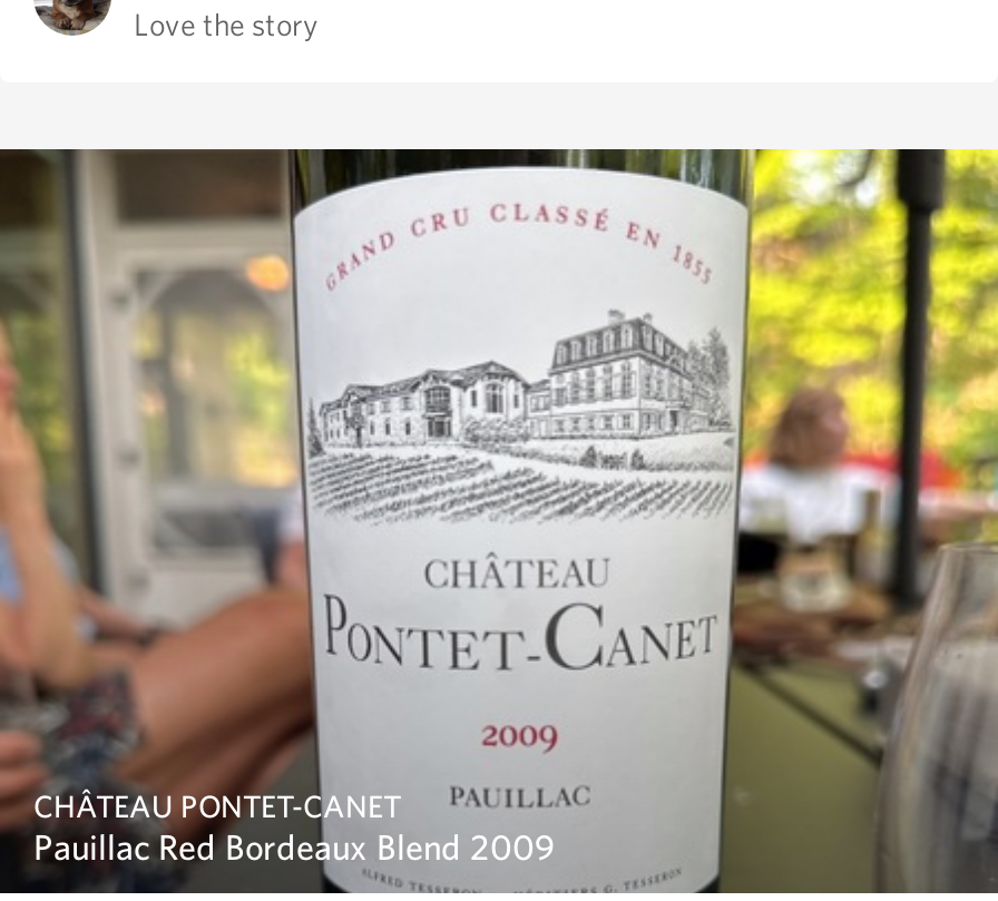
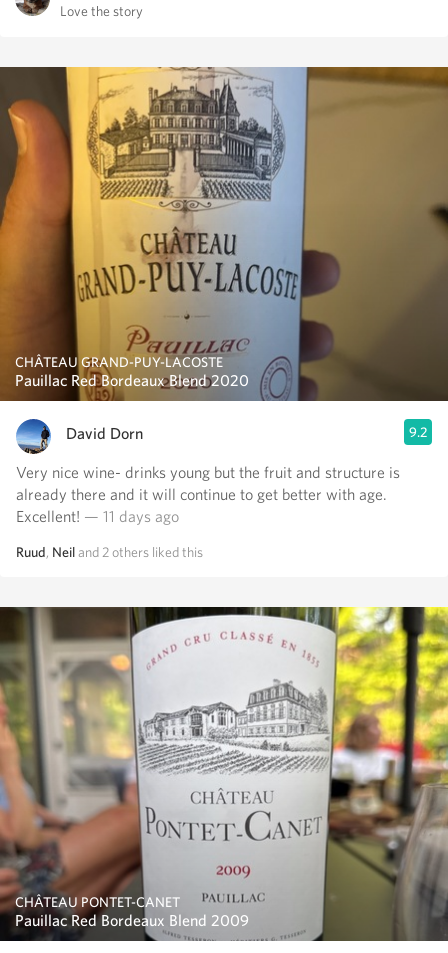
none -> [3,66,445,560] [image] | CHÂTEAU GRAND-PUY-LACOSTE | Pauillac Red Bordeaux Blend 2020 | David Dorn | 9.2 | Very nice wine- drinks young but the fruit and structure is | already there and it will continue to get better with age. | Excellent! — 11 days ago | Ruud, Neil and 2 others liked this
none -> [16,418,52,455] [image]

